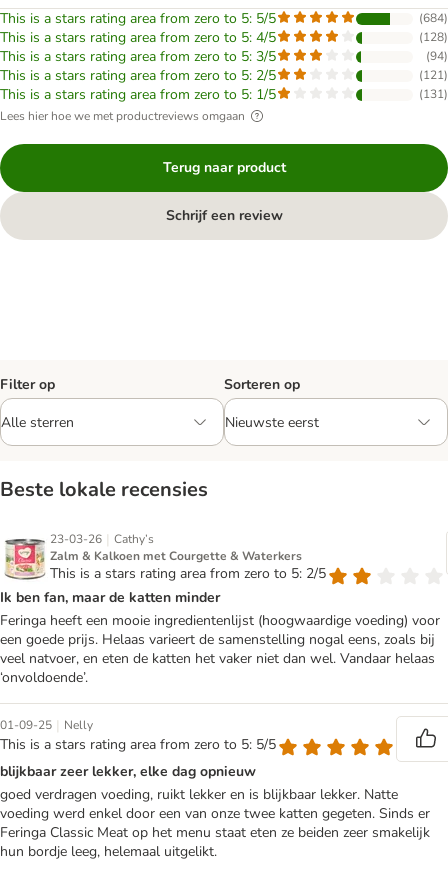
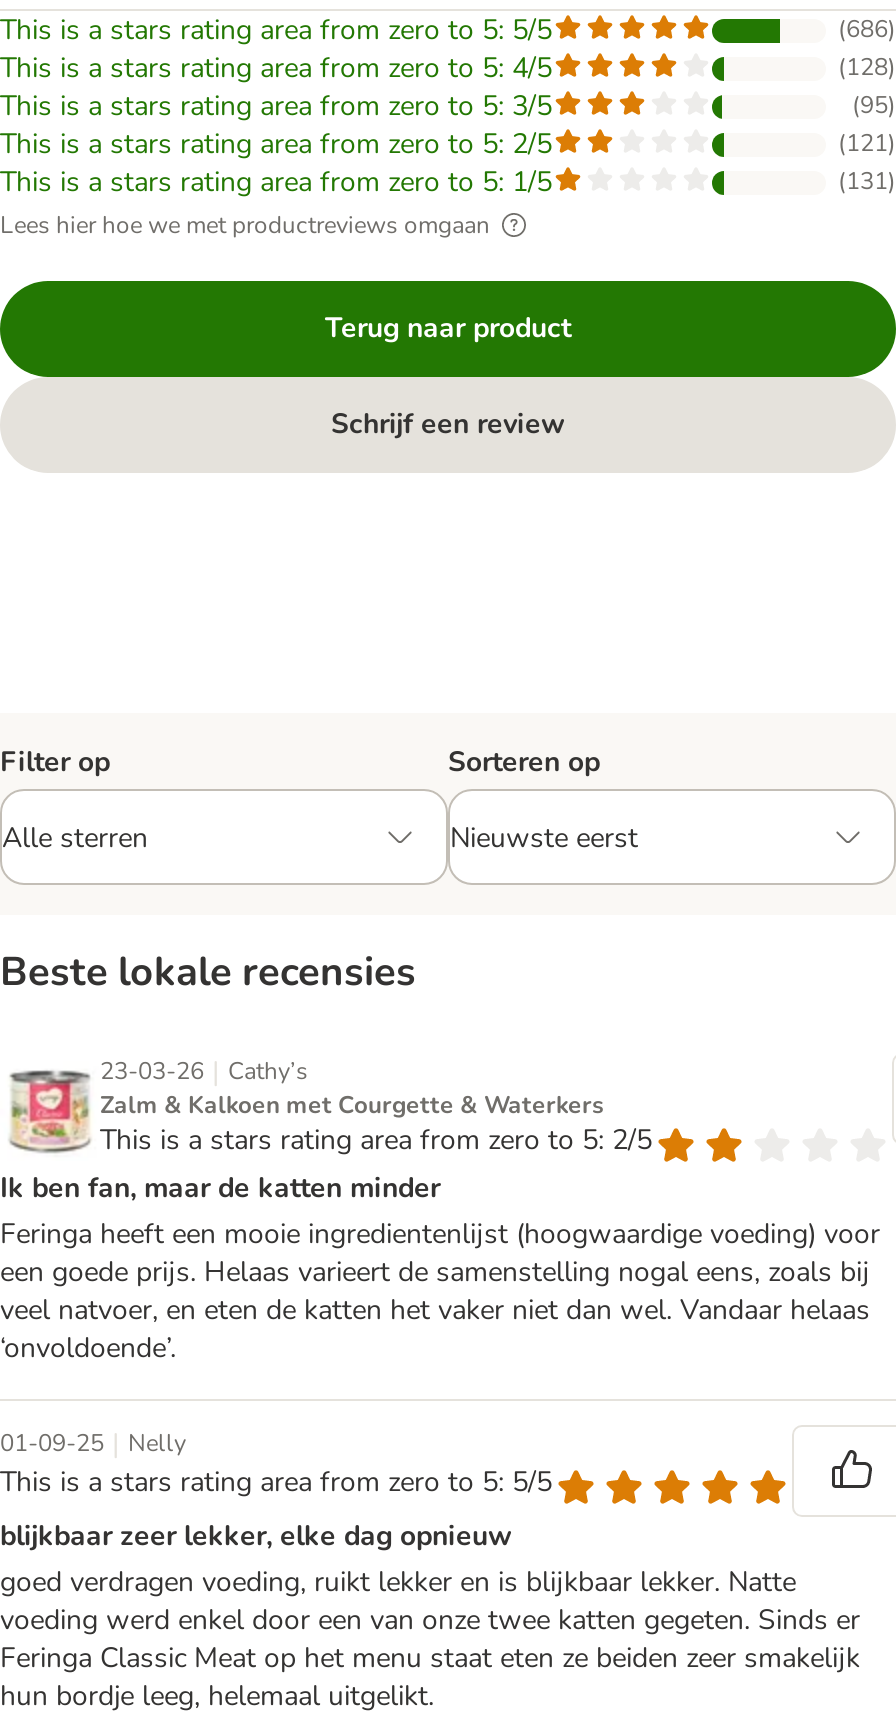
[419,10,448,26] (684) -> [838,13,896,45] (686)
[426,48,448,64] (94) -> [852,89,896,121] (95)

